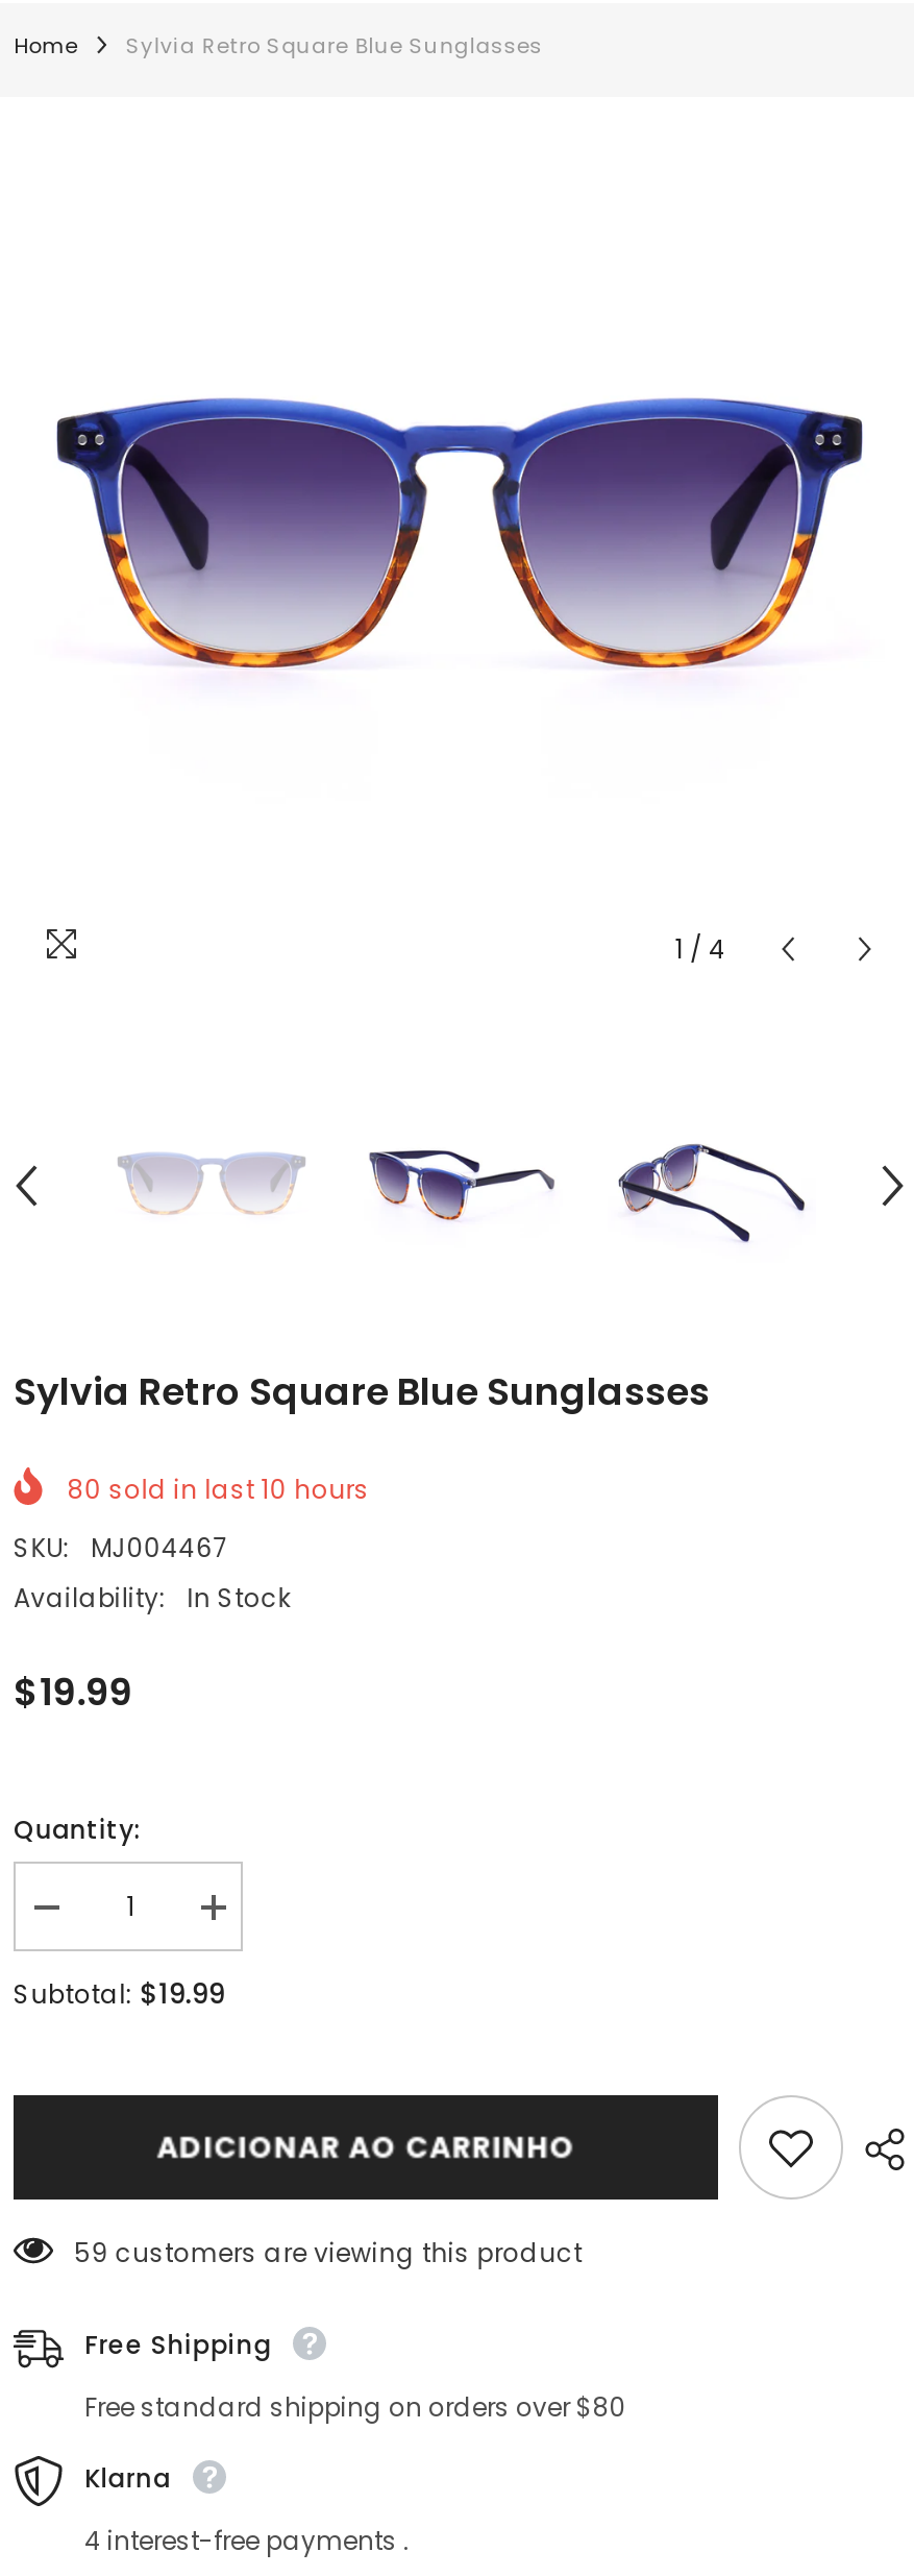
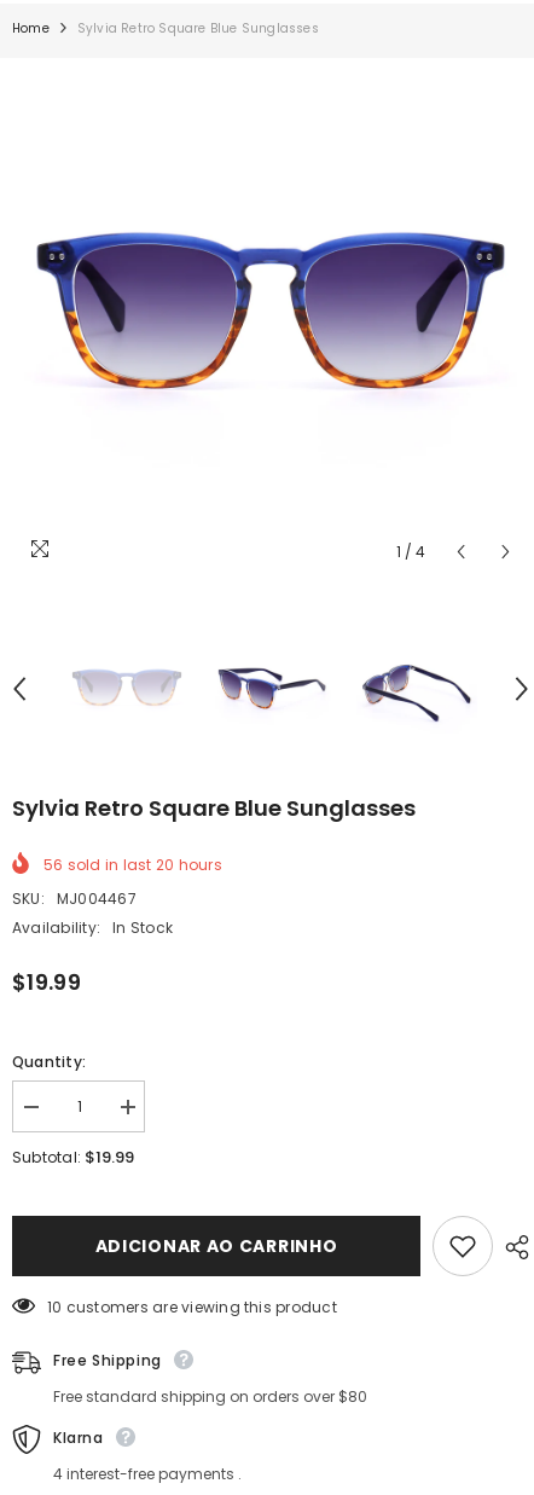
[68,1471,370,1506] 80 sold in last 10 hours -> [43,854,222,875] 56 sold in last 20 hours
[74,2234,582,2270] 59 customers are viewing this product -> [47,1296,337,1317] 10 customers are viewing this product

